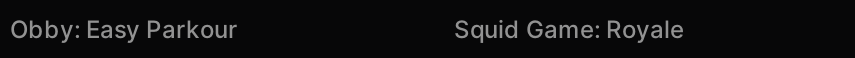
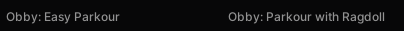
[454,14,684,44] Squid Game: Royale -> [228,9,385,24] Obby: Parkour with Ragdoll

